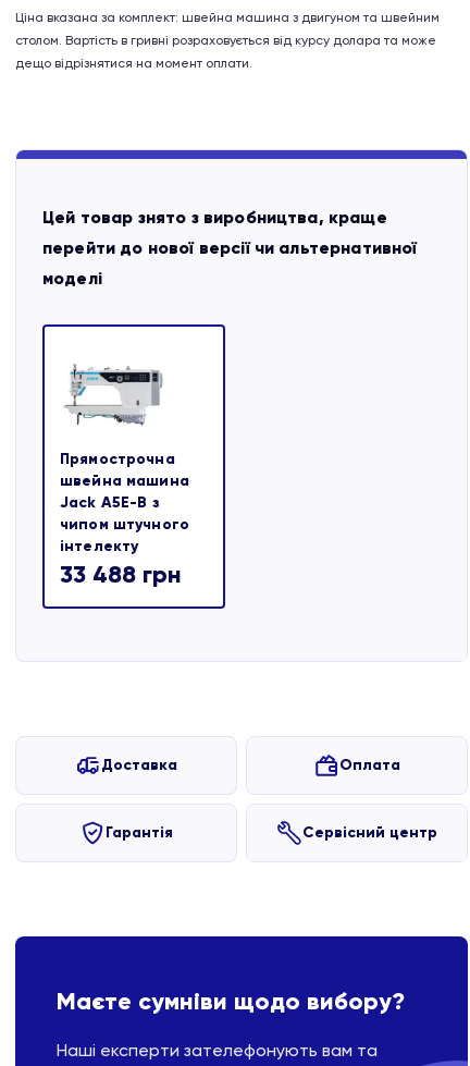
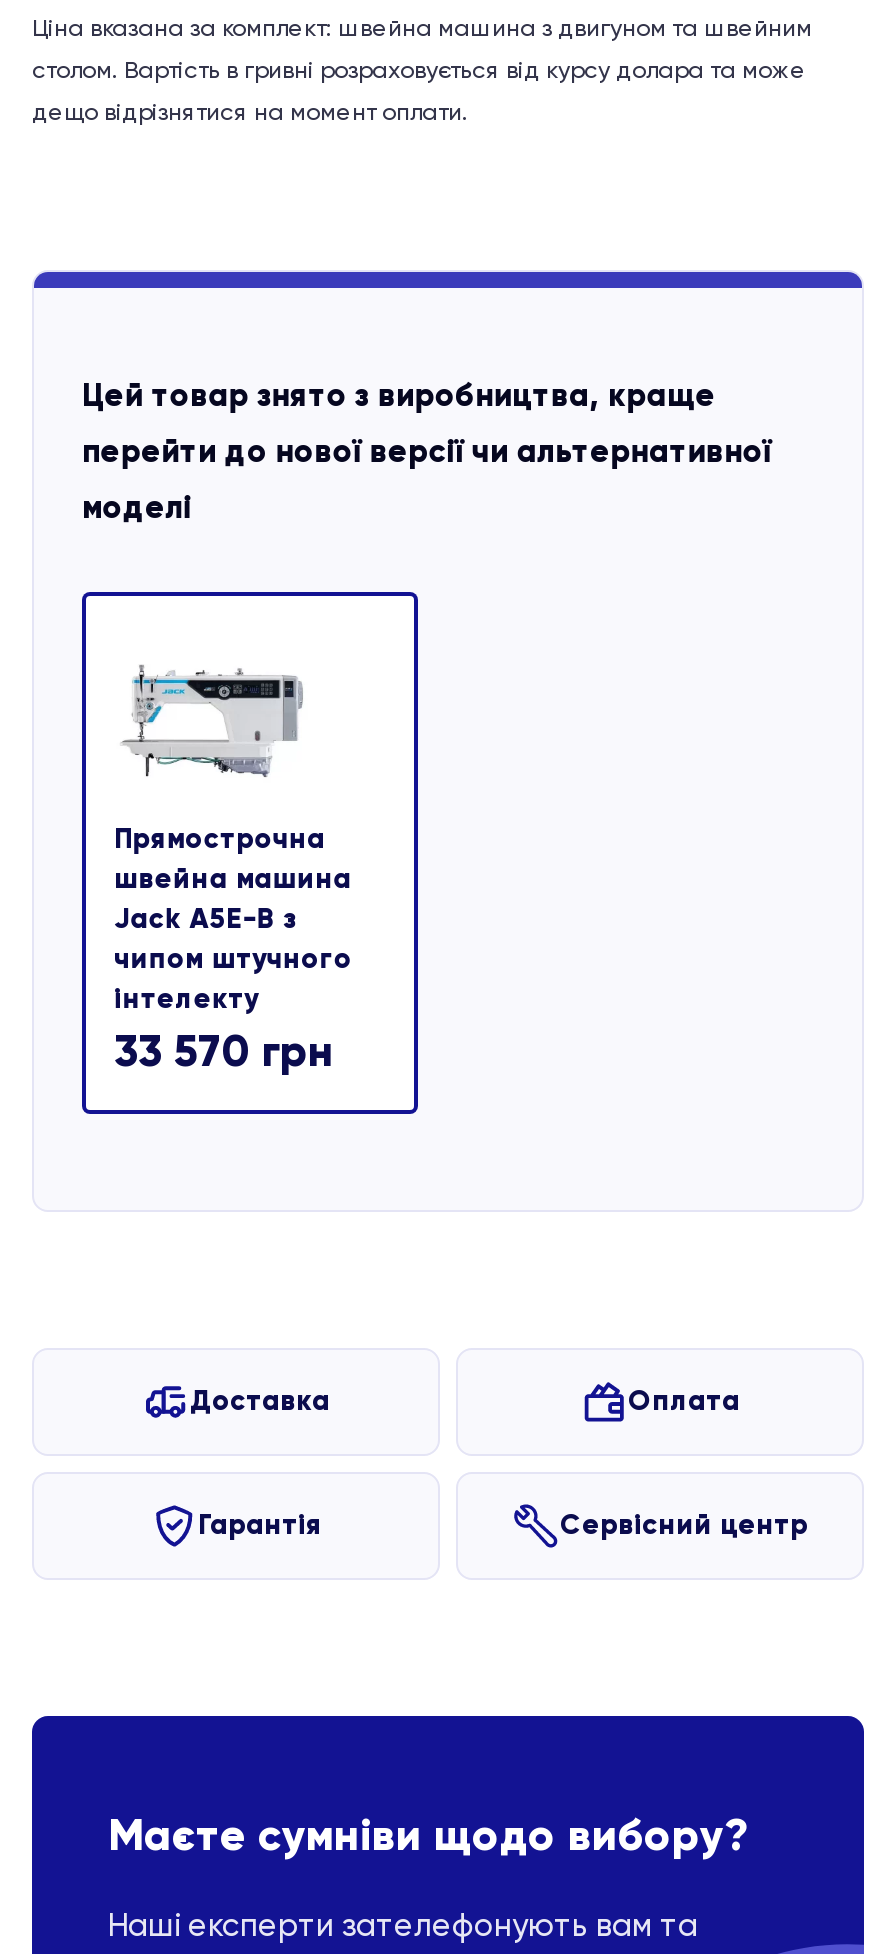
[60,560,182,589] 33 488 грн -> [114,1024,334,1078] 33 570 грн

